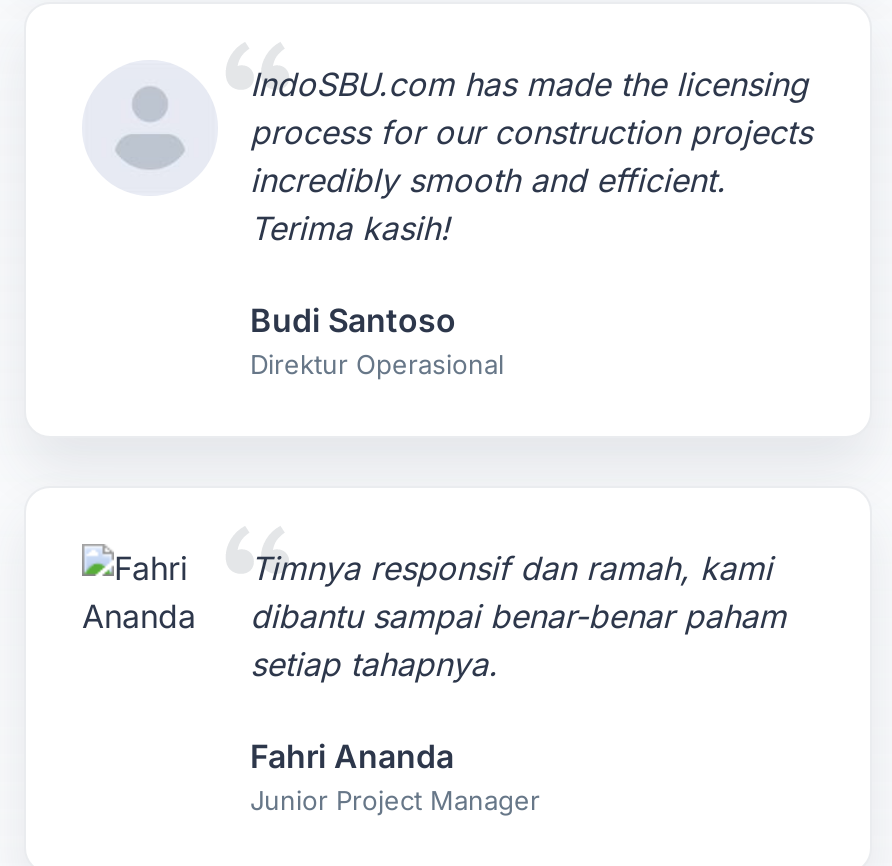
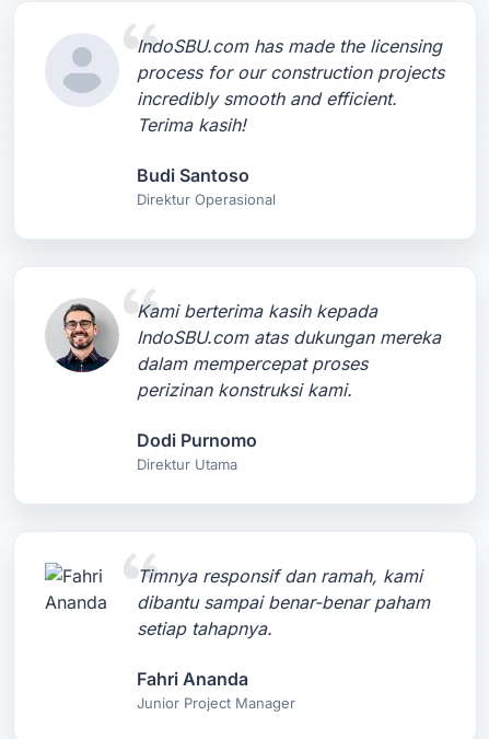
none -> [46,299,441,473] [image] | Kami berterima kasih kepada | IndoSBU.com atas dukungan mereka | dalam mempercepat proses | perizinan konstruksi kami. | Dodi Purnomo | Direktur Utama

